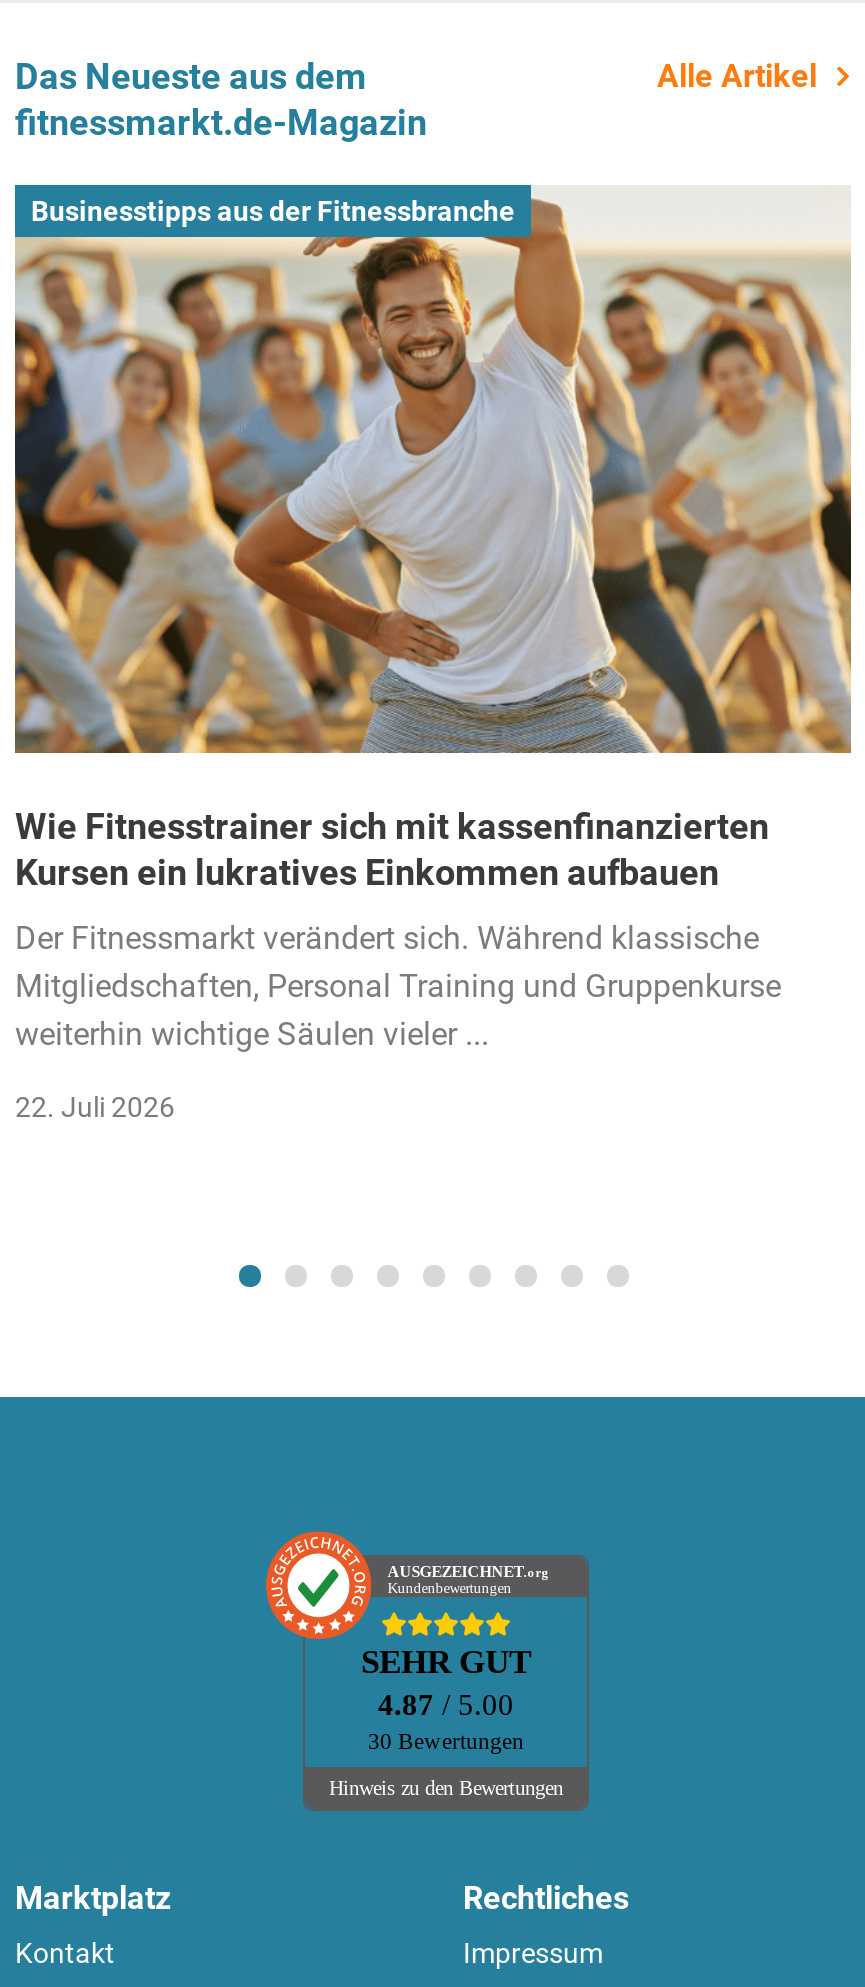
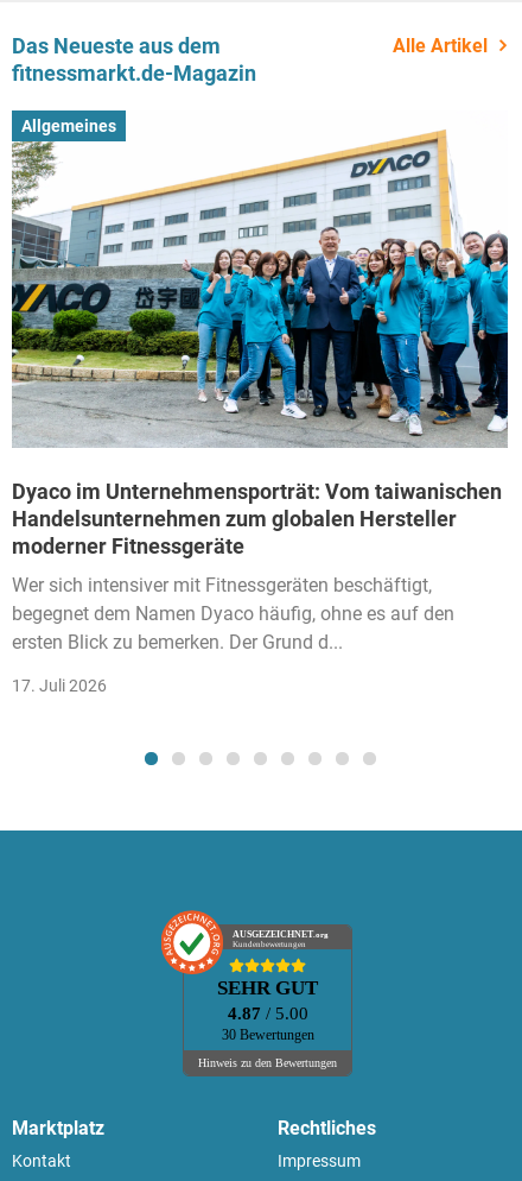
[13,187,853,755] [image] | Businesstipps aus der Fitnessbranche -> [11,116,509,448] [image] | Allgemeines
[15,805,769,893] Wie Fitnesstrainer sich mit kassenfinanzierten | Kursen ein lukratives Einkommen aufbauen -> [12,479,502,558] Dyaco im Unternehmensporträt: Vom taiwanischen | Handelsunternehmen zum globalen Hersteller | moderner Fitnessgeräte
[15,919,781,1053] Der Fitnessmarkt verändert sich. Während klassische | Mitgliedschaften, Personal Training und Gruppenkurse | weiterhin wichtige Säulen vieler ... -> [12,574,454,653] Wer sich intensiver mit Fitnessgeräten beschäftigt, | begegnet dem Namen Dyaco häufig, ohne es auf den | ersten Blick zu bemerken. Der Grund d...
[15,1091,175,1123] 22. Juli 2026 -> [12,676,107,695] 17. Juli 2026

